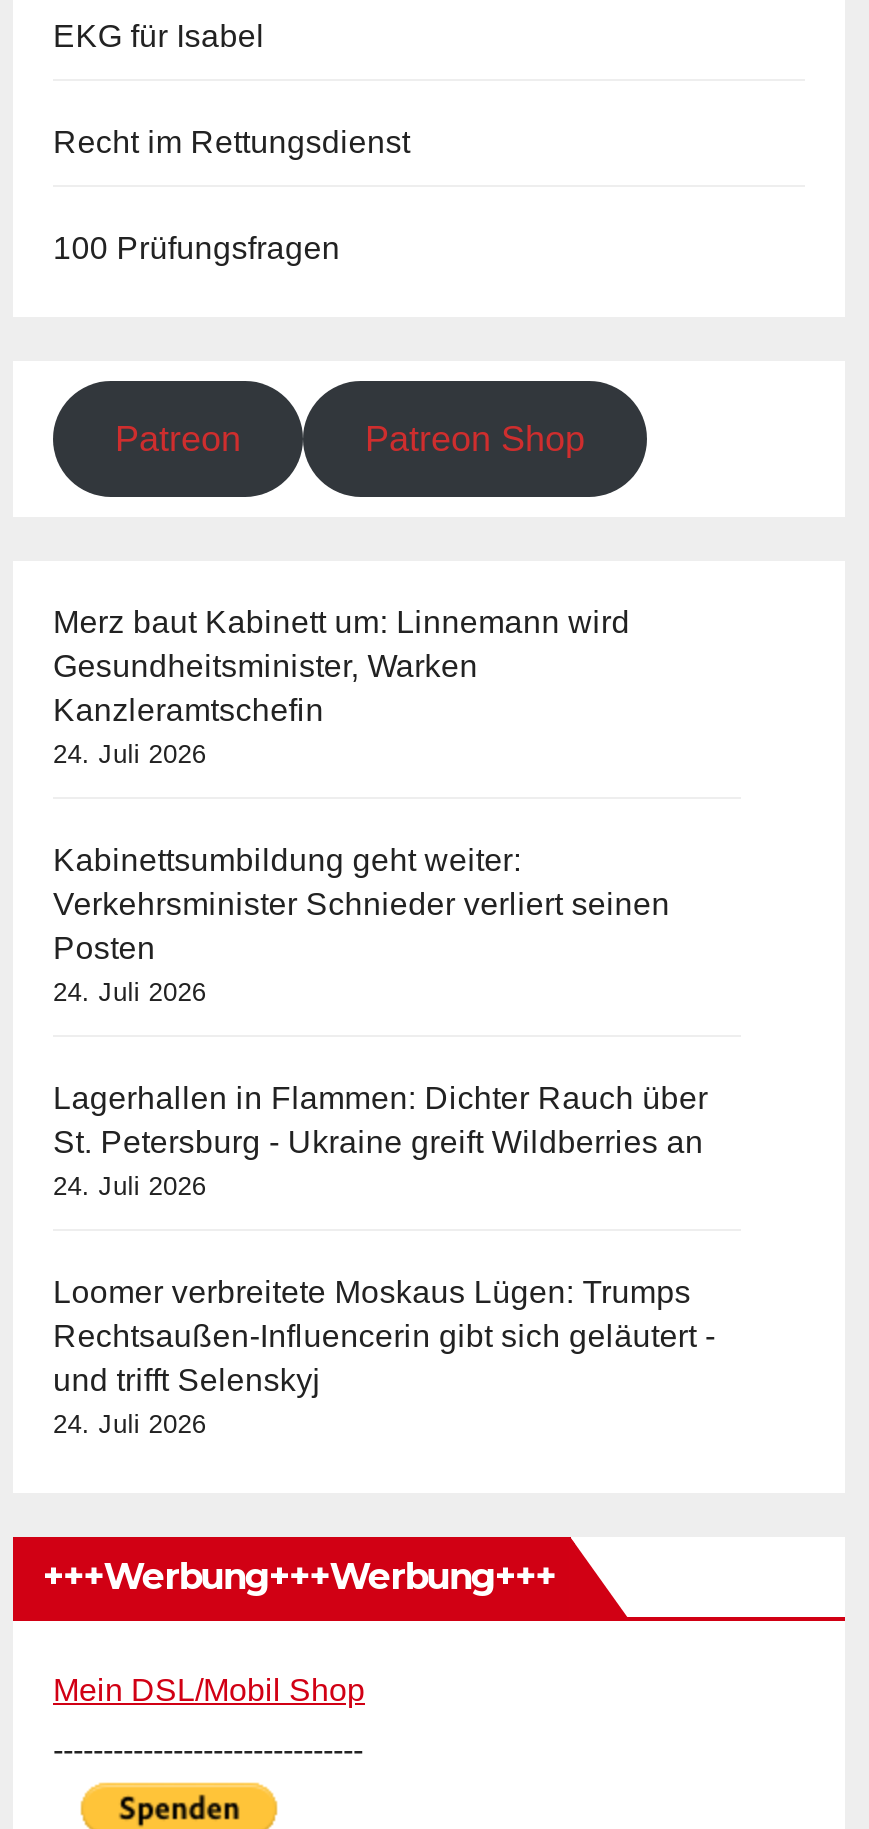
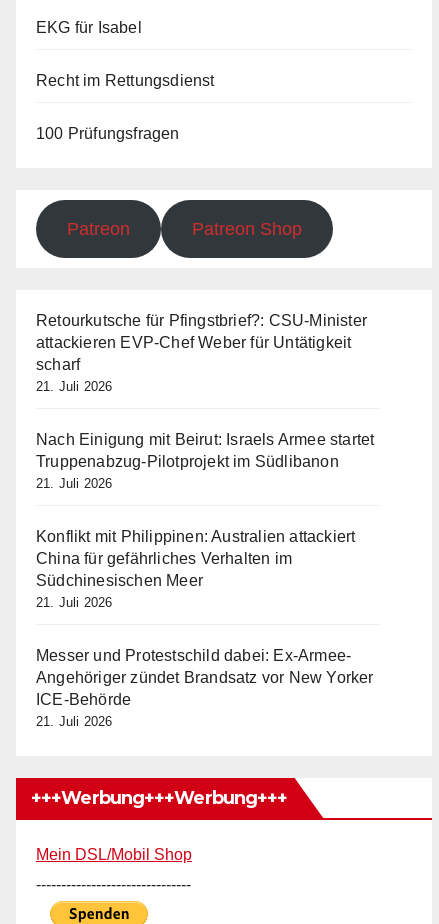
[53,605,630,769] Merz baut Kabinett um: Linnemann wird | Gesundheitsminister, Warken | Kanzleramtschefin | 24. Juli 2026 -> [36,312,367,394] Retourkutsche für Pfingstbrief?: CSU-Minister | attackieren EVP-Chef Weber für Untätigkeit | scharf | 21. Juli 2026
[53,843,670,1007] Kabinettsumbildung geht weiter: | Verkehrsminister Schnieder verliert seinen | Posten | 24. Juli 2026 -> [36,431,374,491] Nach Einigung mit Beirut: Israels Armee startet | Truppenabzug-Pilotprojekt im Südlibanon | 21. Juli 2026
[53,1081,708,1201] Lagerhallen in Flammen: Dichter Rauch über | St. Petersburg - Ukraine greift Wildberries an | 24. Juli 2026 -> [36,528,355,610] Konflikt mit Philippinen: Australien attackiert | China für gefährliches Verhalten im | Südchinesischen Meer | 21. Juli 2026
[53,1275,715,1439] Loomer verbreitete Moskaus Lügen: Trumps | Rechtsaußen-Influencerin gibt sich geläutert - | und trifft Selenskyj | 24. Juli 2026 -> [36,647,374,729] Messer und Protestschild dabei: Ex-Armee- | Angehöriger zündet Brandsatz vor New Yorker | ICE-Behörde | 21. Juli 2026

